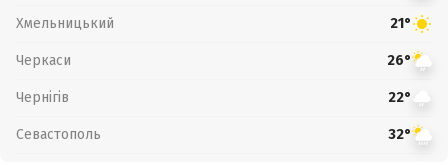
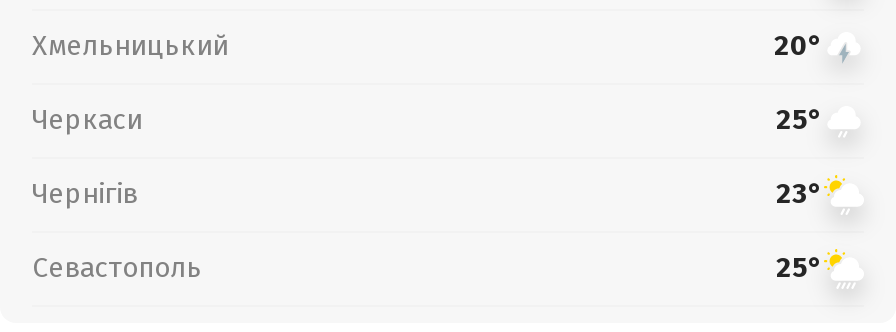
[390,15,412,32] 21° -> [774,29,824,63] 20°
[387,52,412,69] 26° -> [776,103,824,137] 25°
[388,89,412,106] 22° -> [776,177,824,211] 23°
[388,126,412,143] 32° -> [776,251,824,285] 25°

